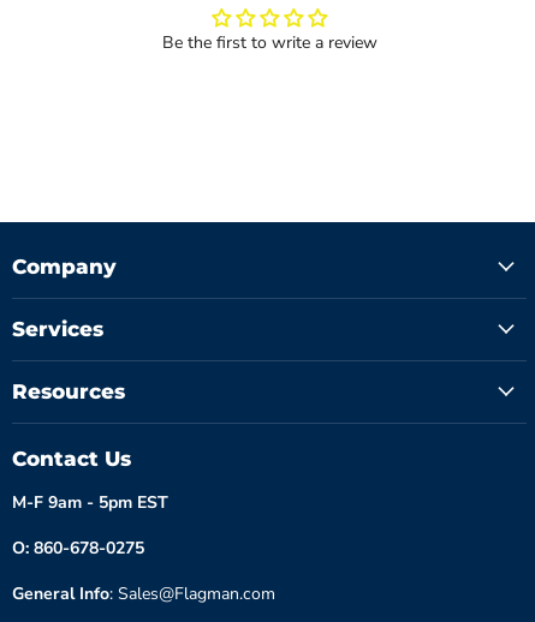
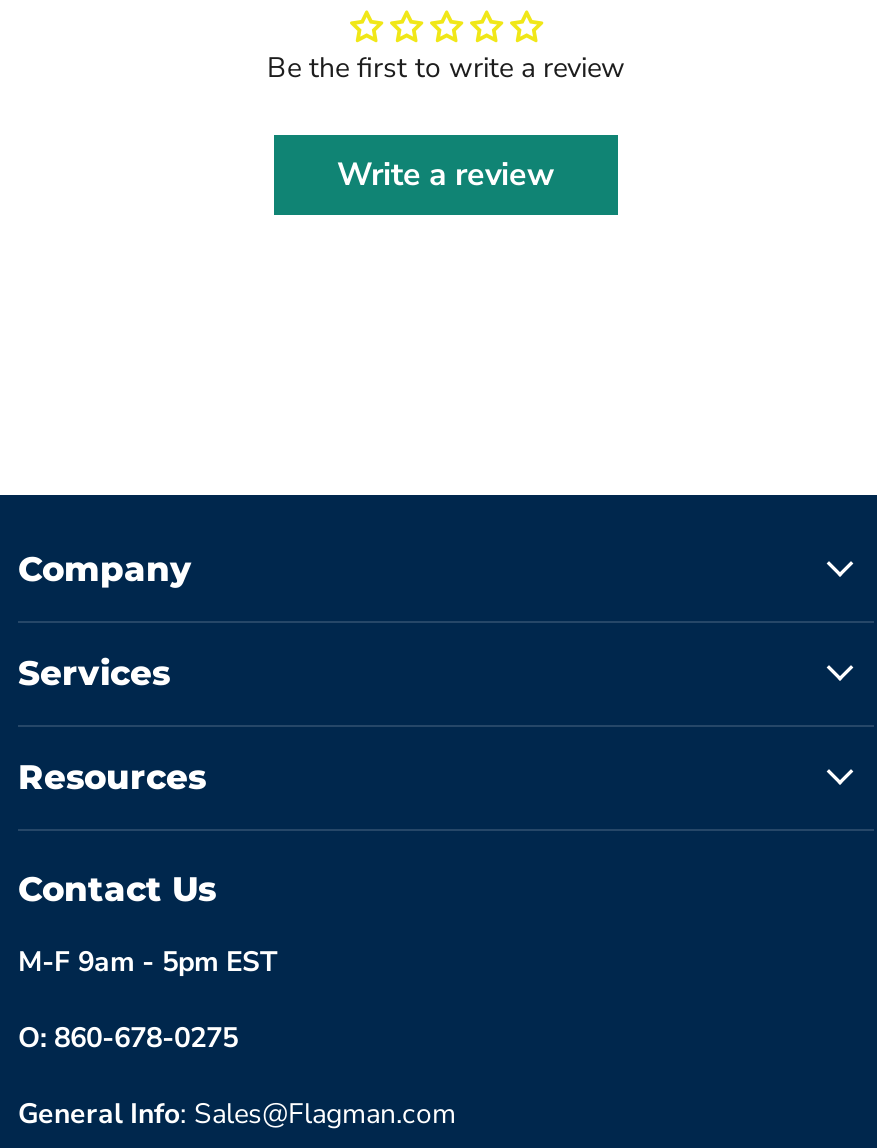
none -> [337,152,555,196] Write a review

